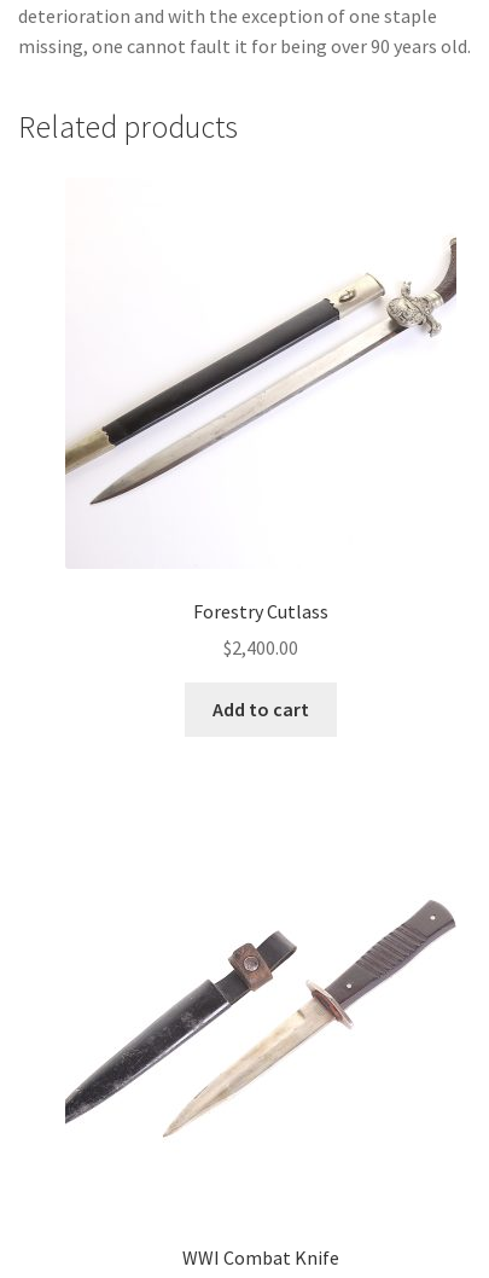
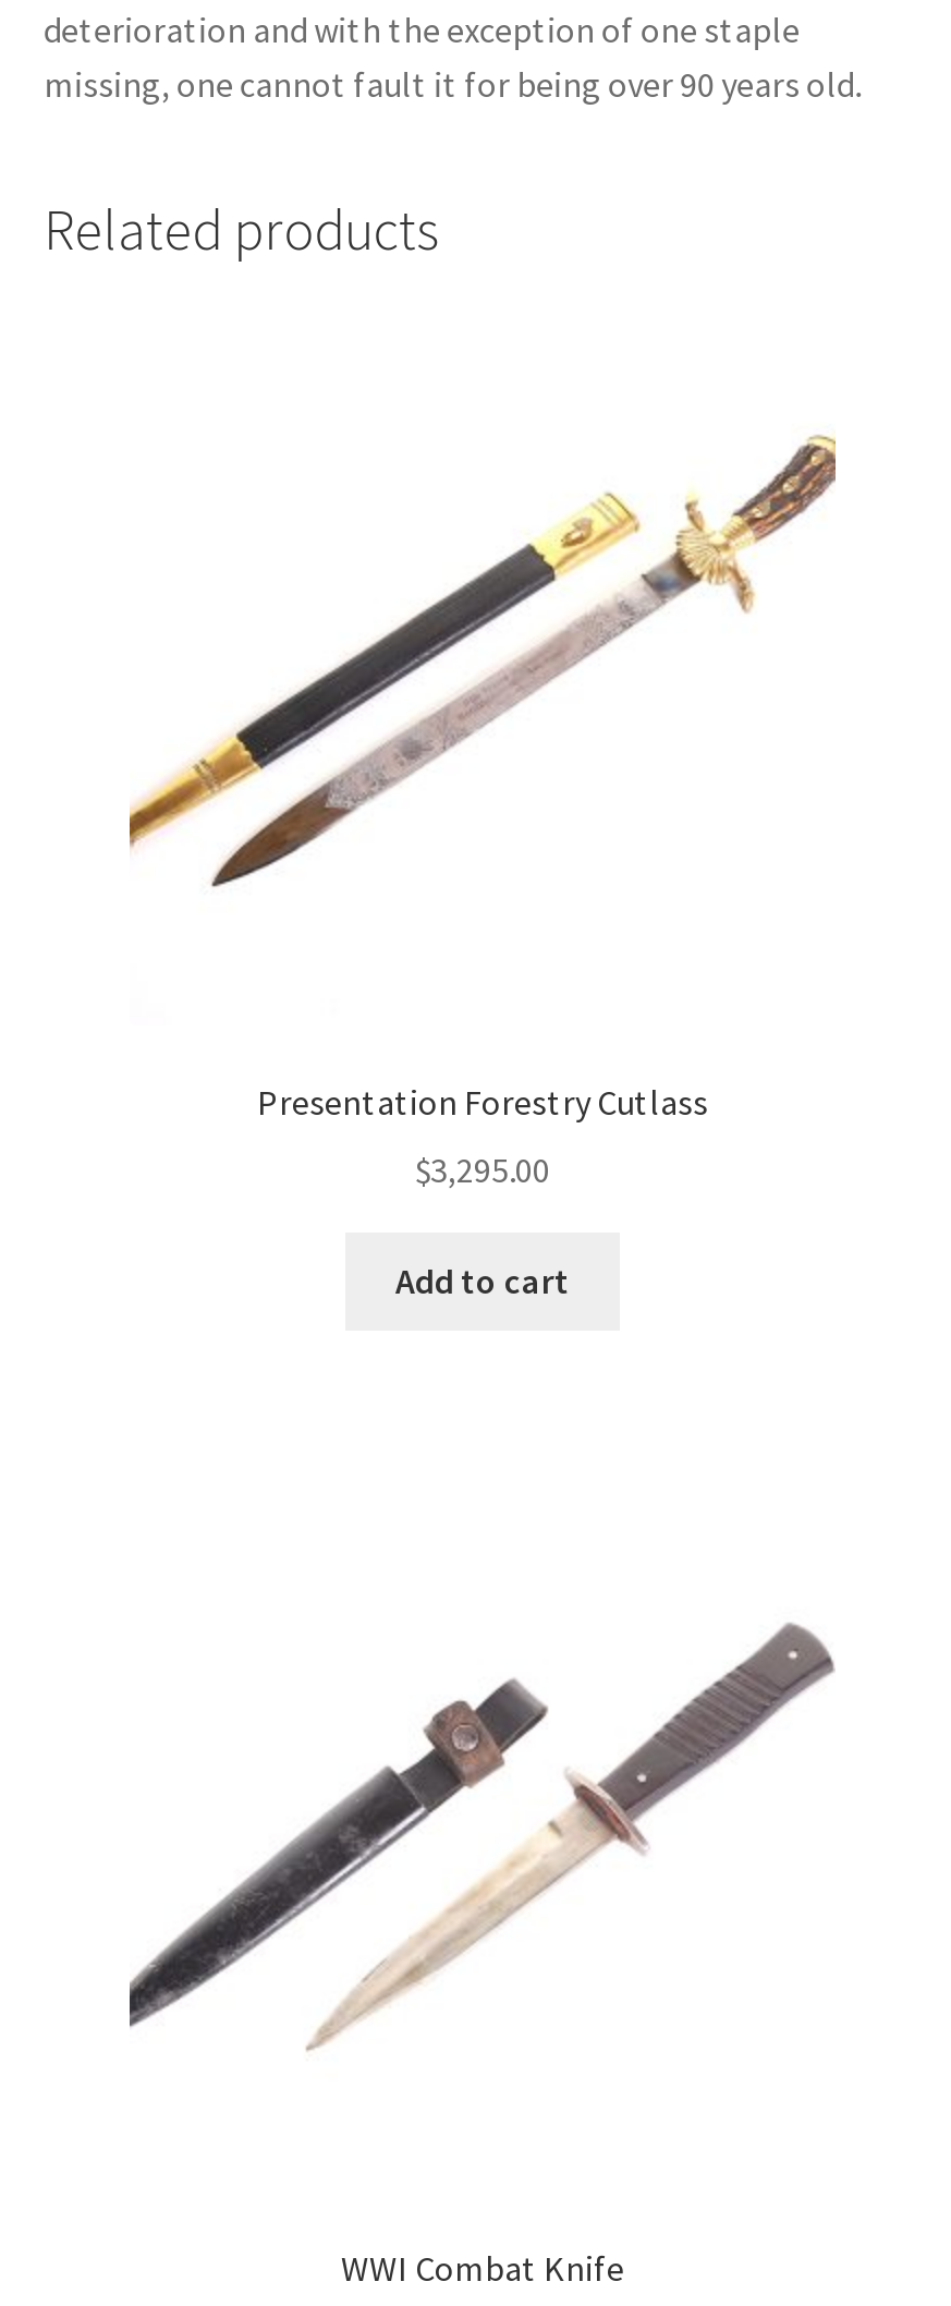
[65,237,458,507] [image] -> [130,429,838,913] [image]
[193,599,328,623] Forestry Cutlass -> [257,1081,708,1124] Presentation Forestry Cutlass
[223,636,298,660] $2,400.00 -> [415,1148,550,1191] $3,295.00

